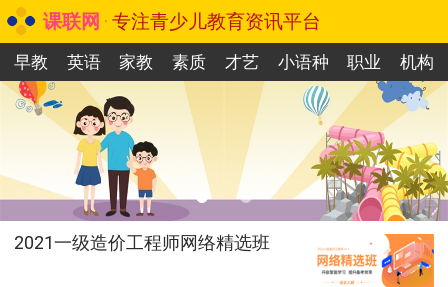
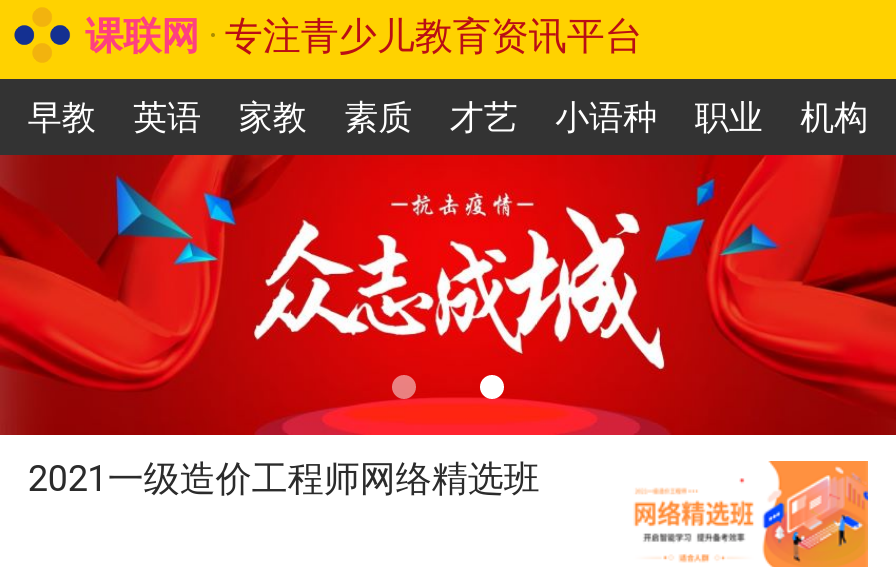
[3,80,445,222] [image] -> [6,153,890,437] [image]

